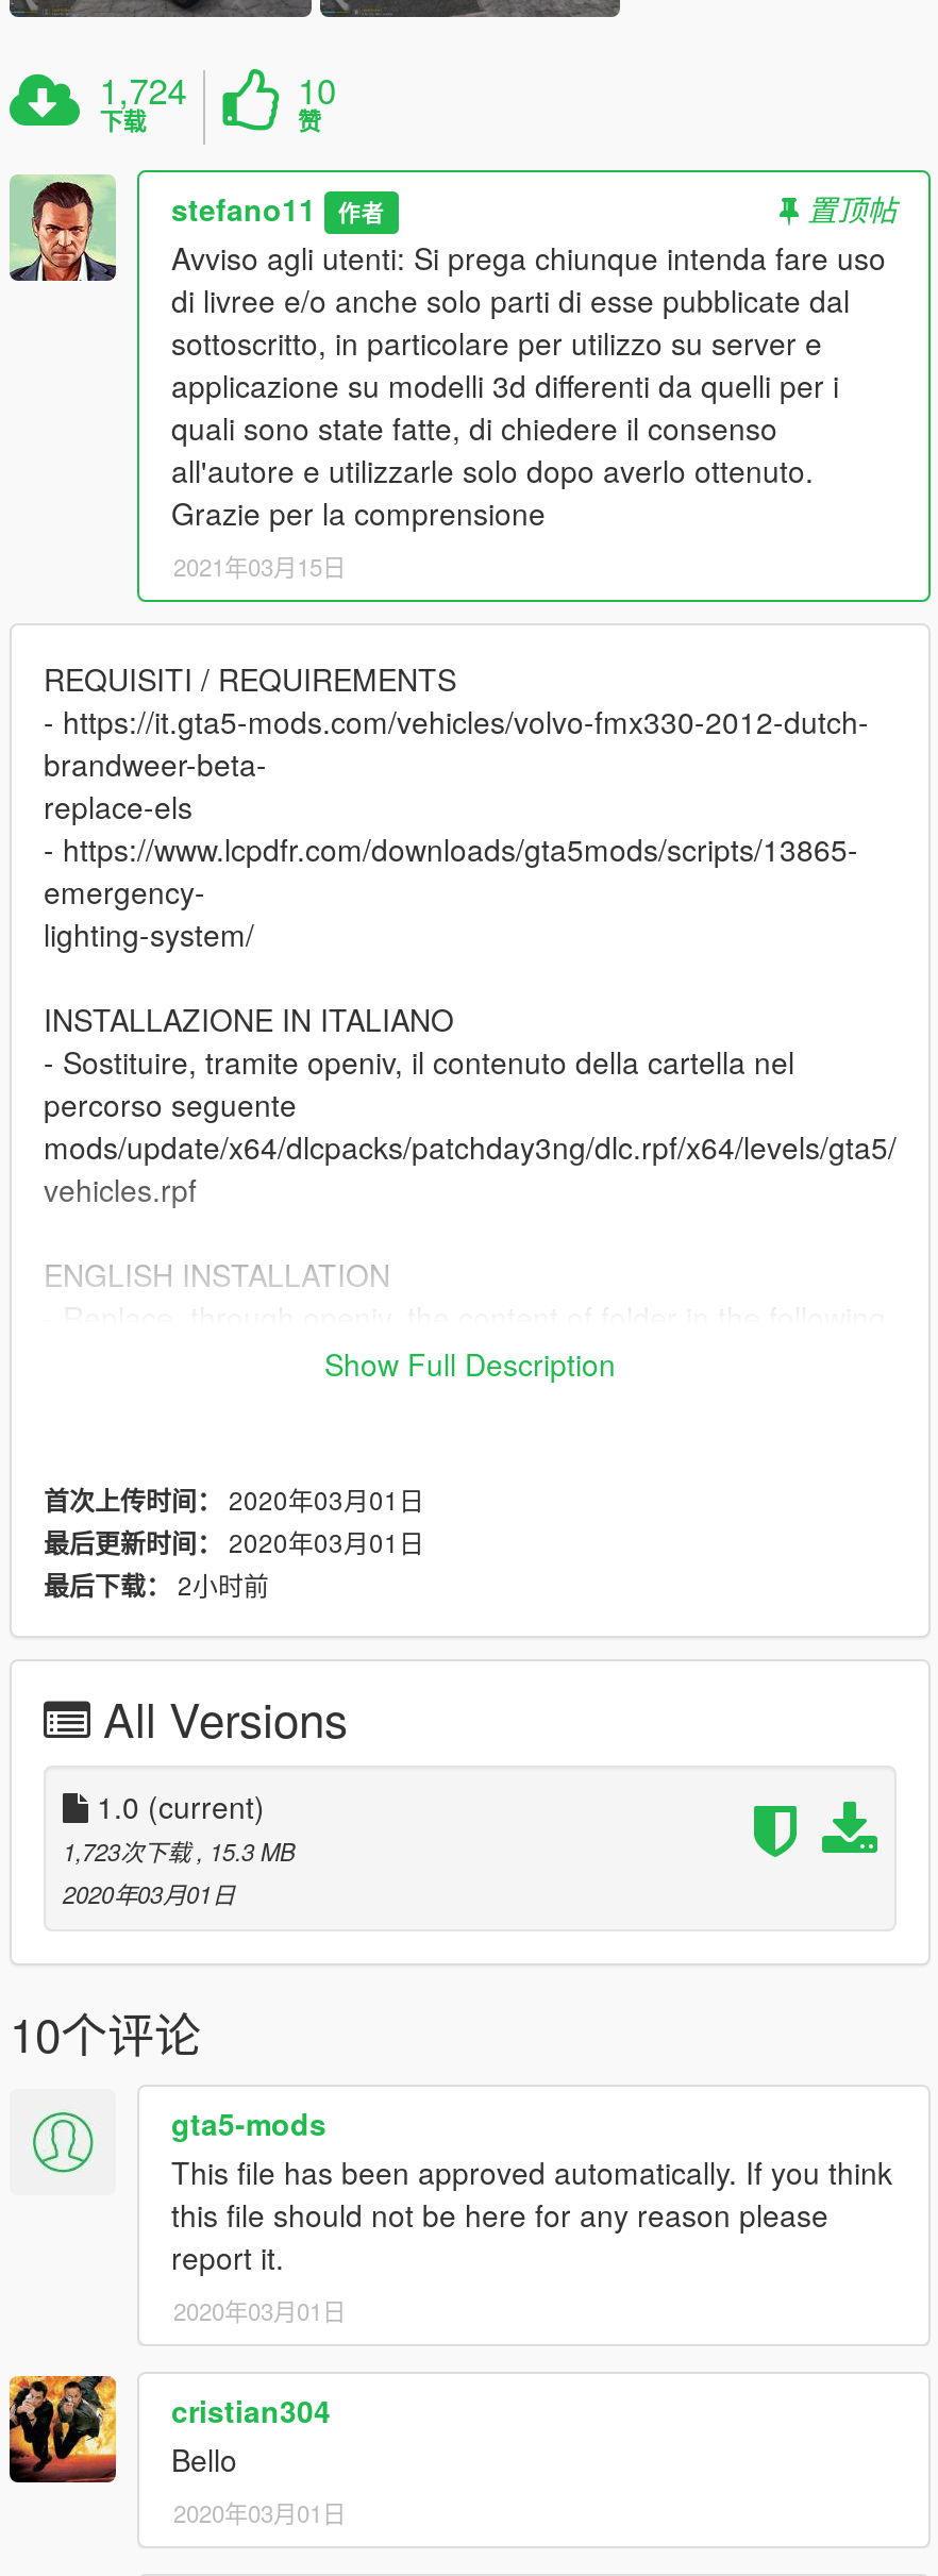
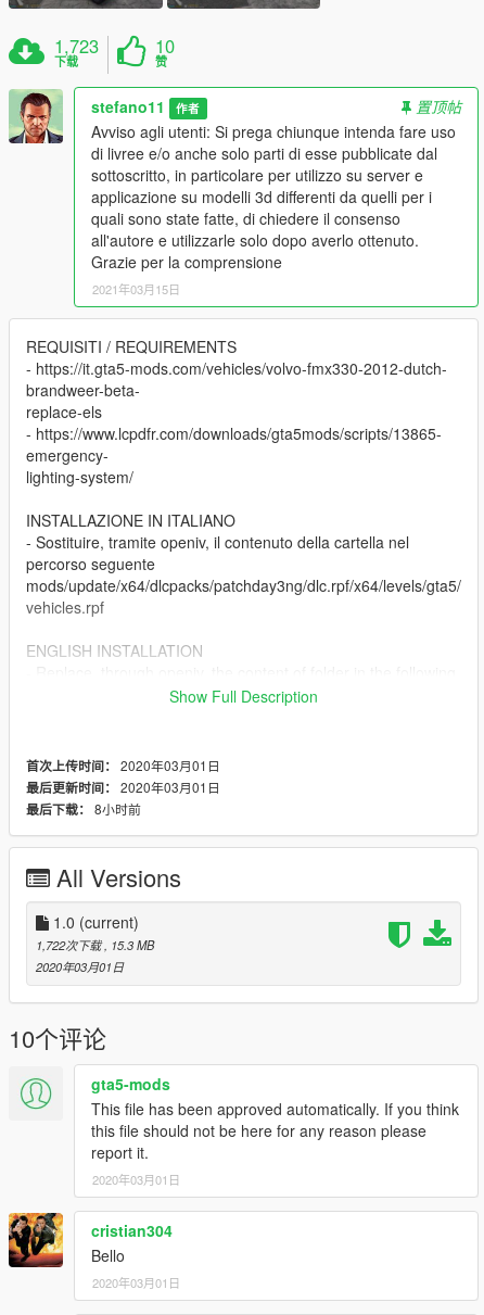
[99,64,187,115] 1,724 -> [54,33,99,59] 1,723
[44,1566,269,1604] 最后下载：2小时前 -> [26,799,141,819] 最后下载：8小时前
[63,1834,295,1868] 1,723次下载, 15.3 MB -> [36,936,154,954] 1,722次下载, 15.3 MB

